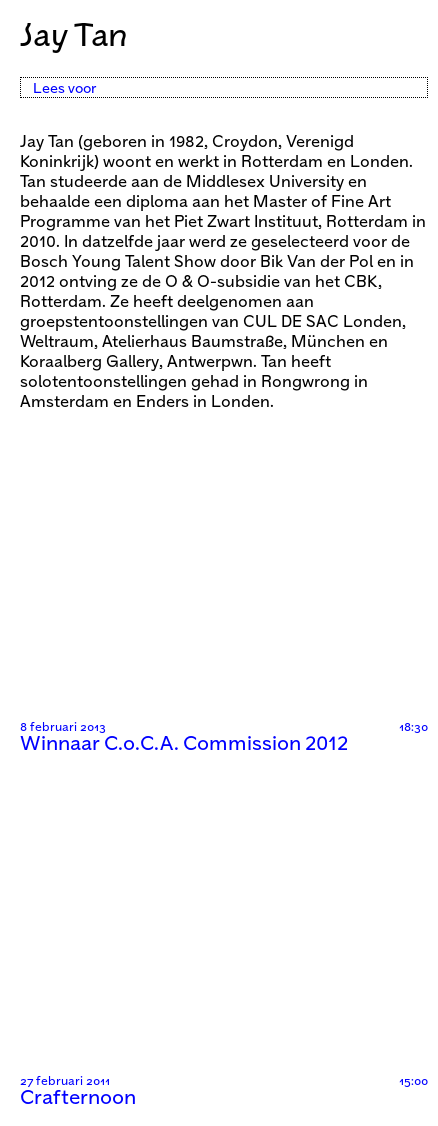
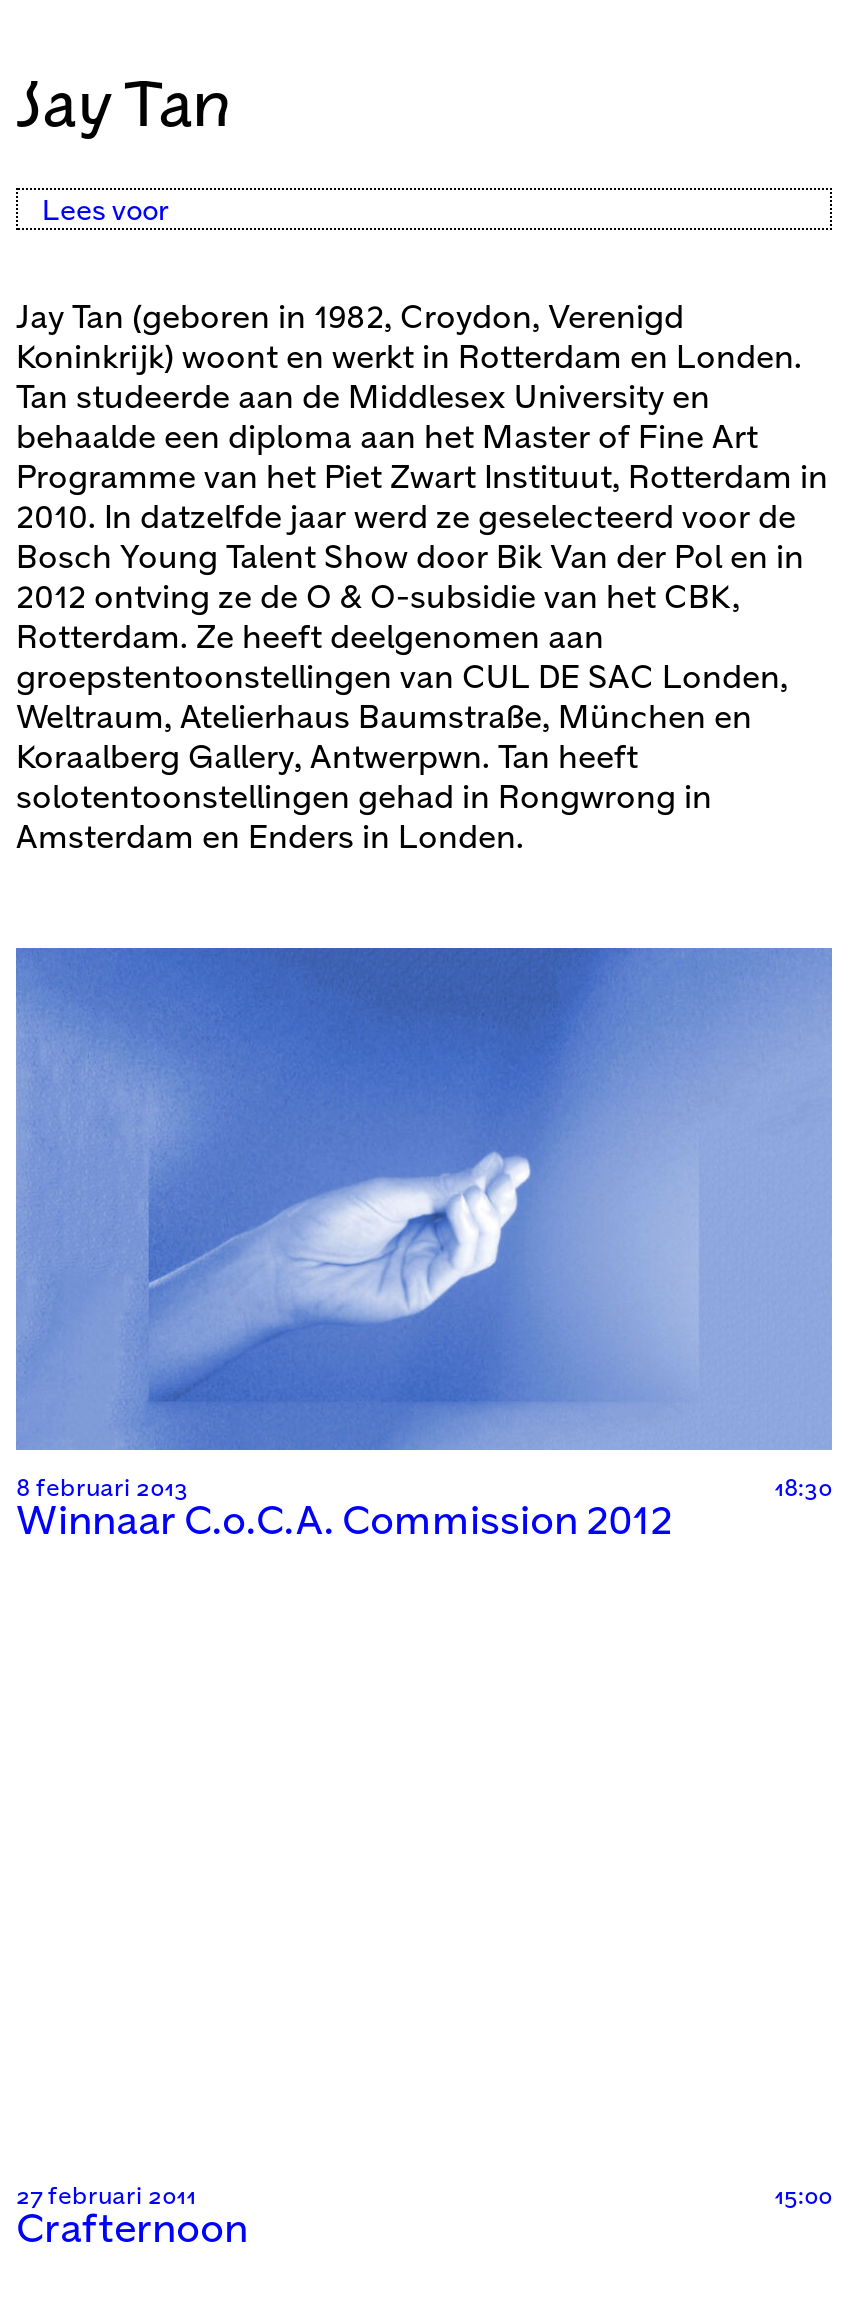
none -> [14,946,834,1452] [image]

